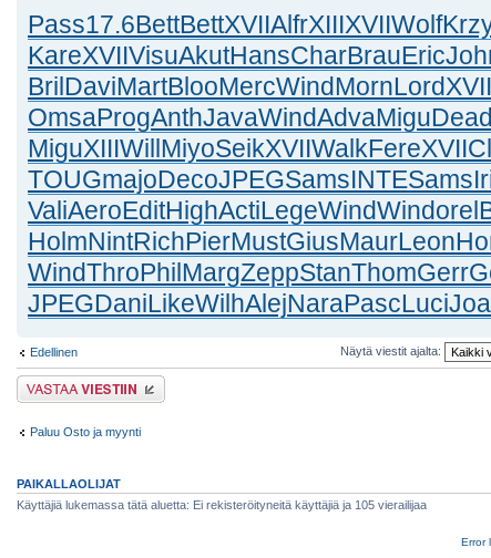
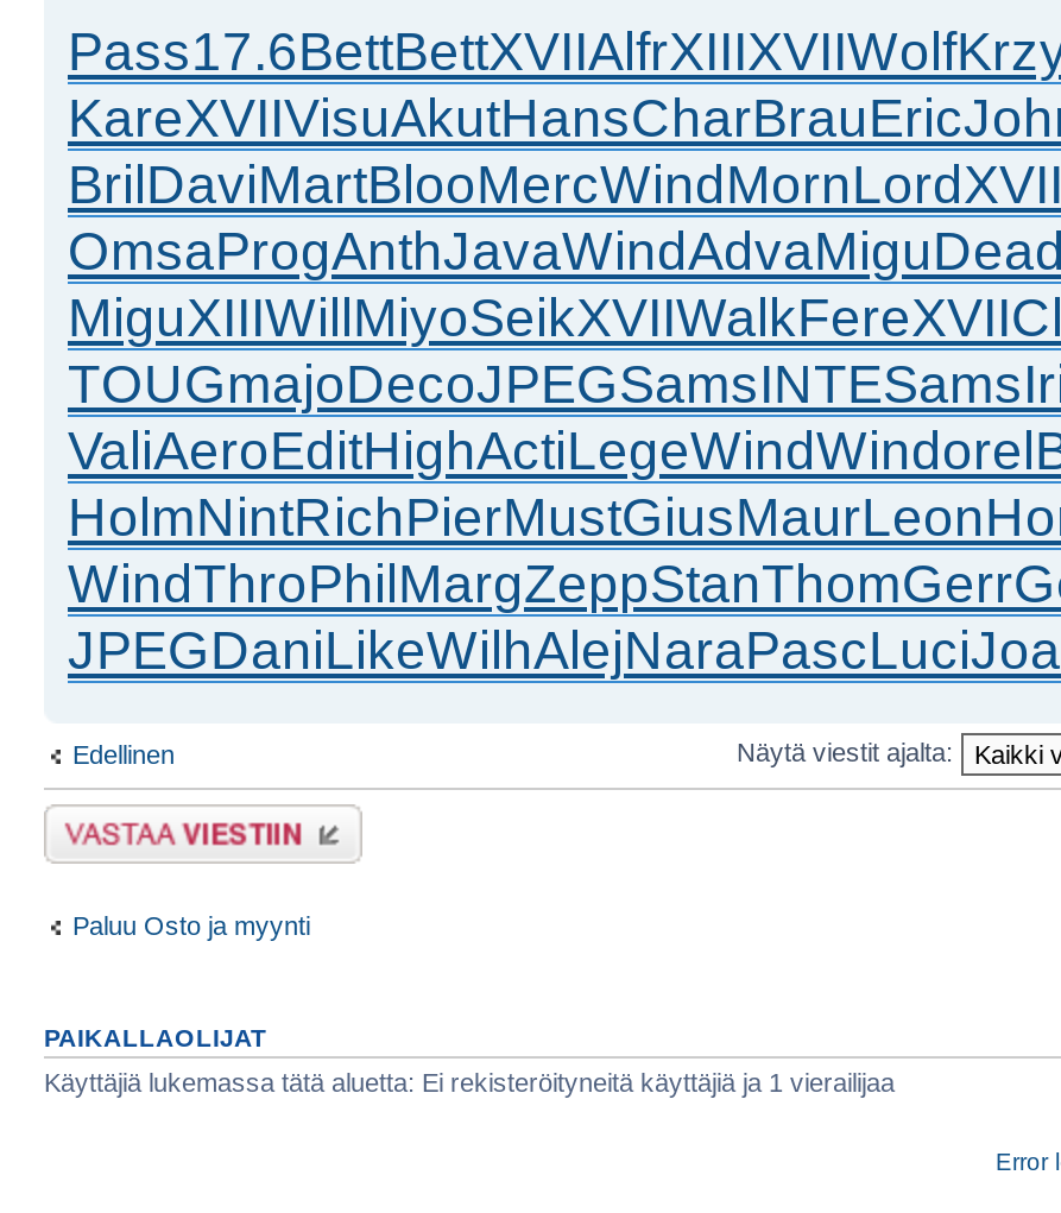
[17,498,427,511] Käyttäjiä lukemassa tätä aluetta: Ei rekisteröityneitä käyttäjiä ja 105 vierailijaa -> [44,1068,895,1096] Käyttäjiä lukemassa tätä aluetta: Ei rekisteröityneitä käyttäjiä ja 1 vierailijaa

